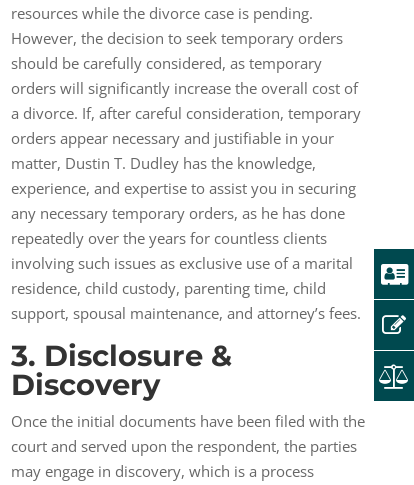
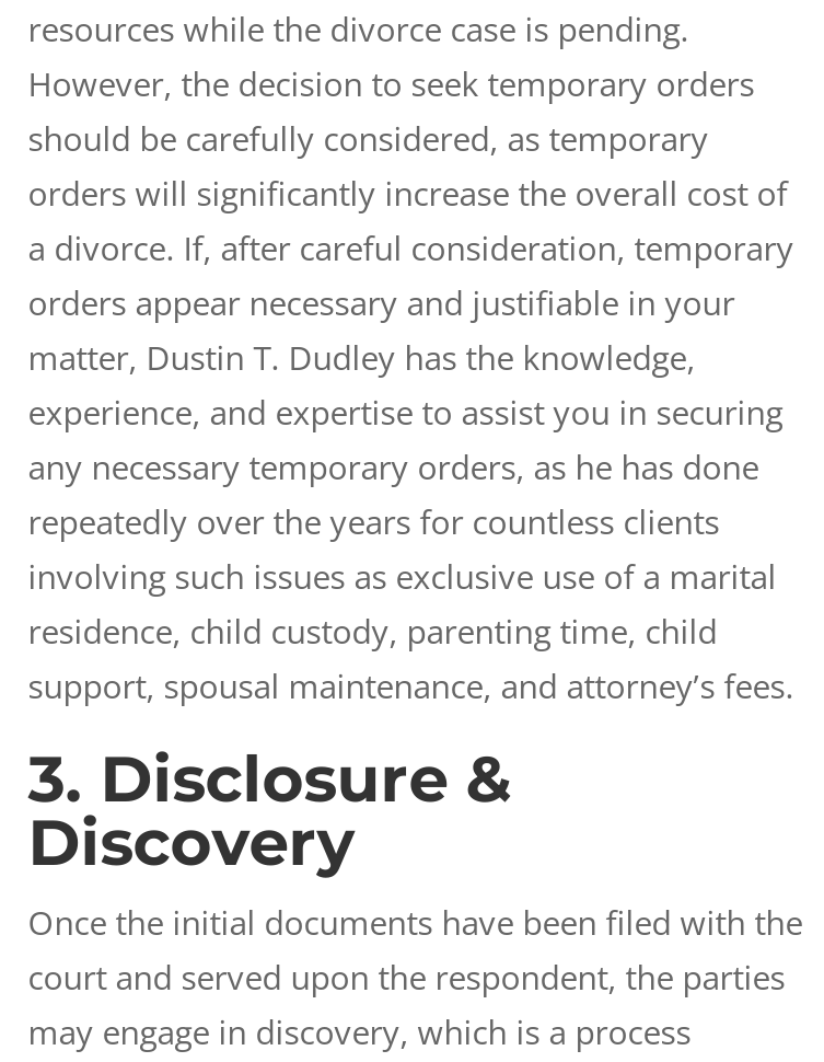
[373,248,411,402] [image] -> none

